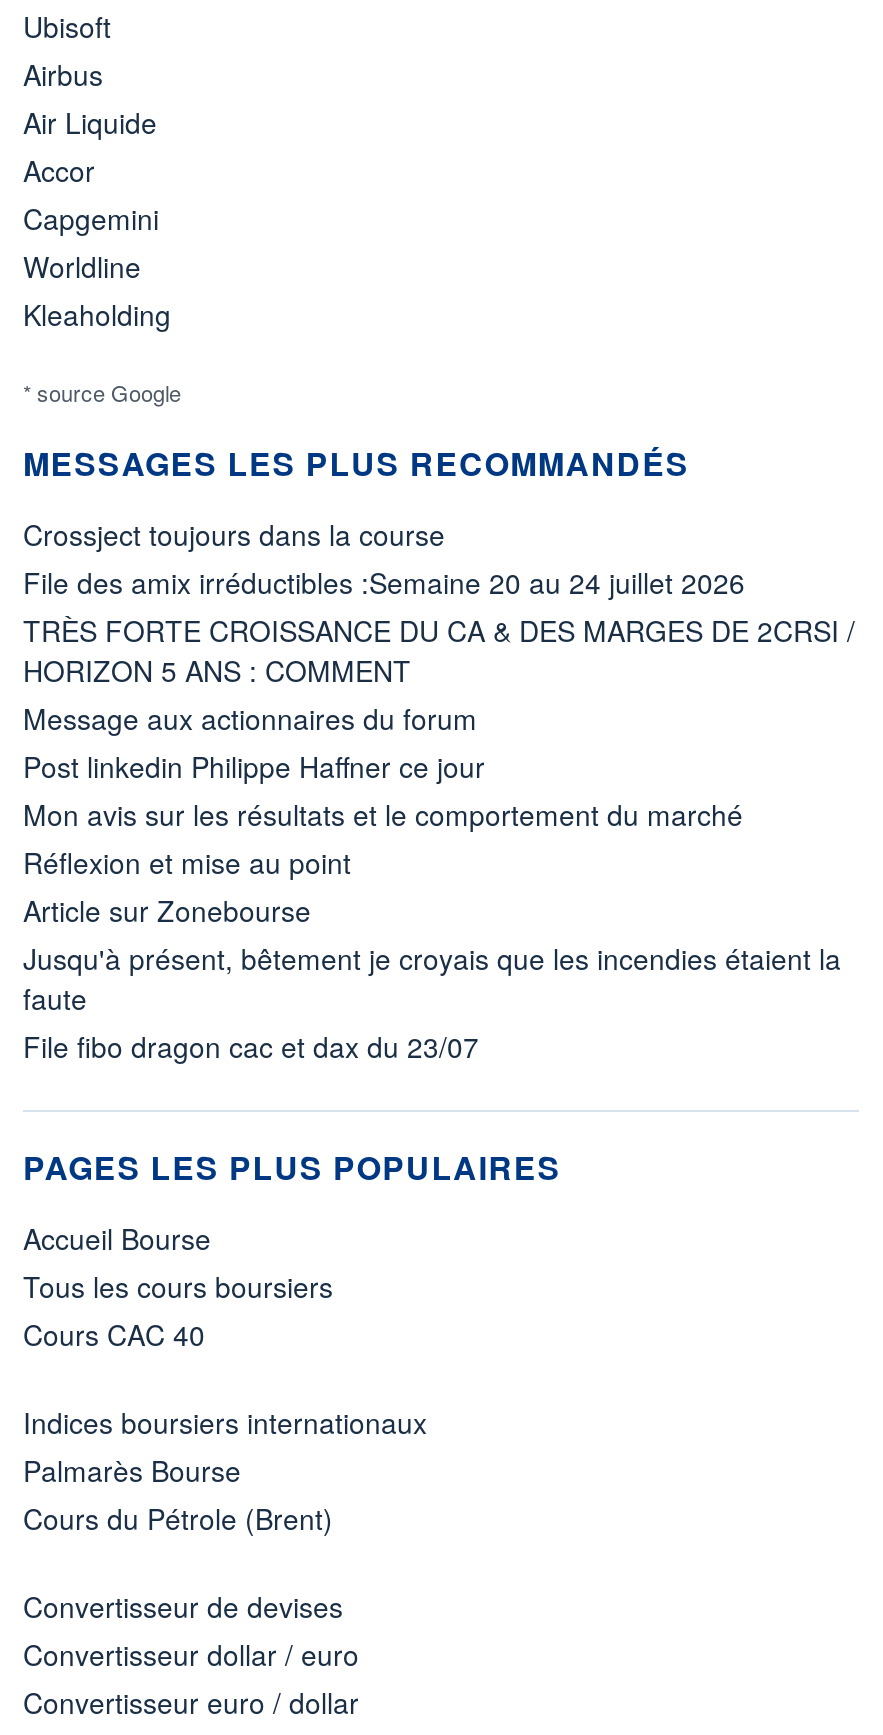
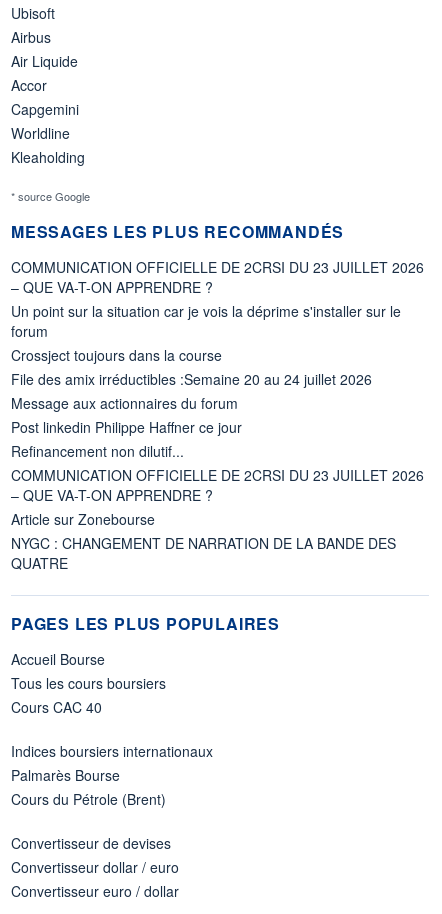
none -> [11,257,424,341] COMMUNICATION OFFICIELLE DE 2CRSI DU 23 JUILLET 2026 | – QUE VA-T-ON APPRENDRE ? | Un point sur la situation car je vois la déprime s'installer sur le | forum
moved [23,514,745,602] -> [11,345,372,389]: Crossject toujours dans la course | File des amix irréductibles :Semaine 20 au 24 juillet 2026
[23,610,855,690] TRÈS FORTE CROISSANCE DU CA & DES MARGES DE 2CRSI / | HORIZON 5 ANS : COMMENT -> none
[23,794,743,882] Mon avis sur les résultats et le comportement du marché | Réflexion et mise au point -> [11,441,424,505] Refinancement non dilutif... | COMMUNICATION OFFICIELLE DE 2CRSI DU 23 JUILLET 2026 | – QUE VA-T-ON APPRENDRE ?
moved [23,890,311,930] -> [11,509,155,529]: Article sur Zonebourse
[23,938,841,1066] Jusqu'à présent, bêtement je croyais que les incendies étaient la | faute | File fibo dragon cac et dax du 23/07 -> [11,533,396,573] NYGC : CHANGEMENT DE NARRATION DE LA BANDE DES | QUATRE

